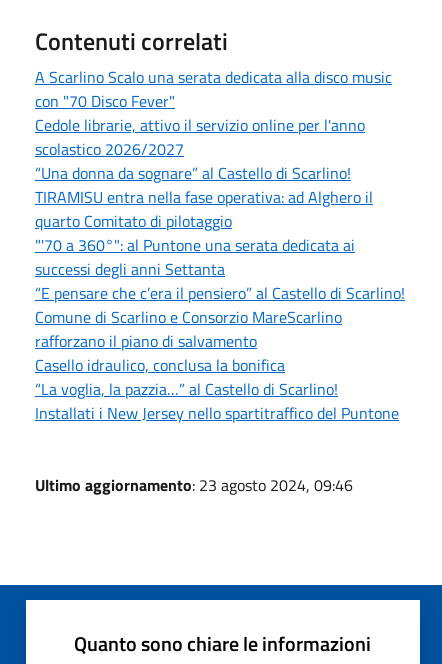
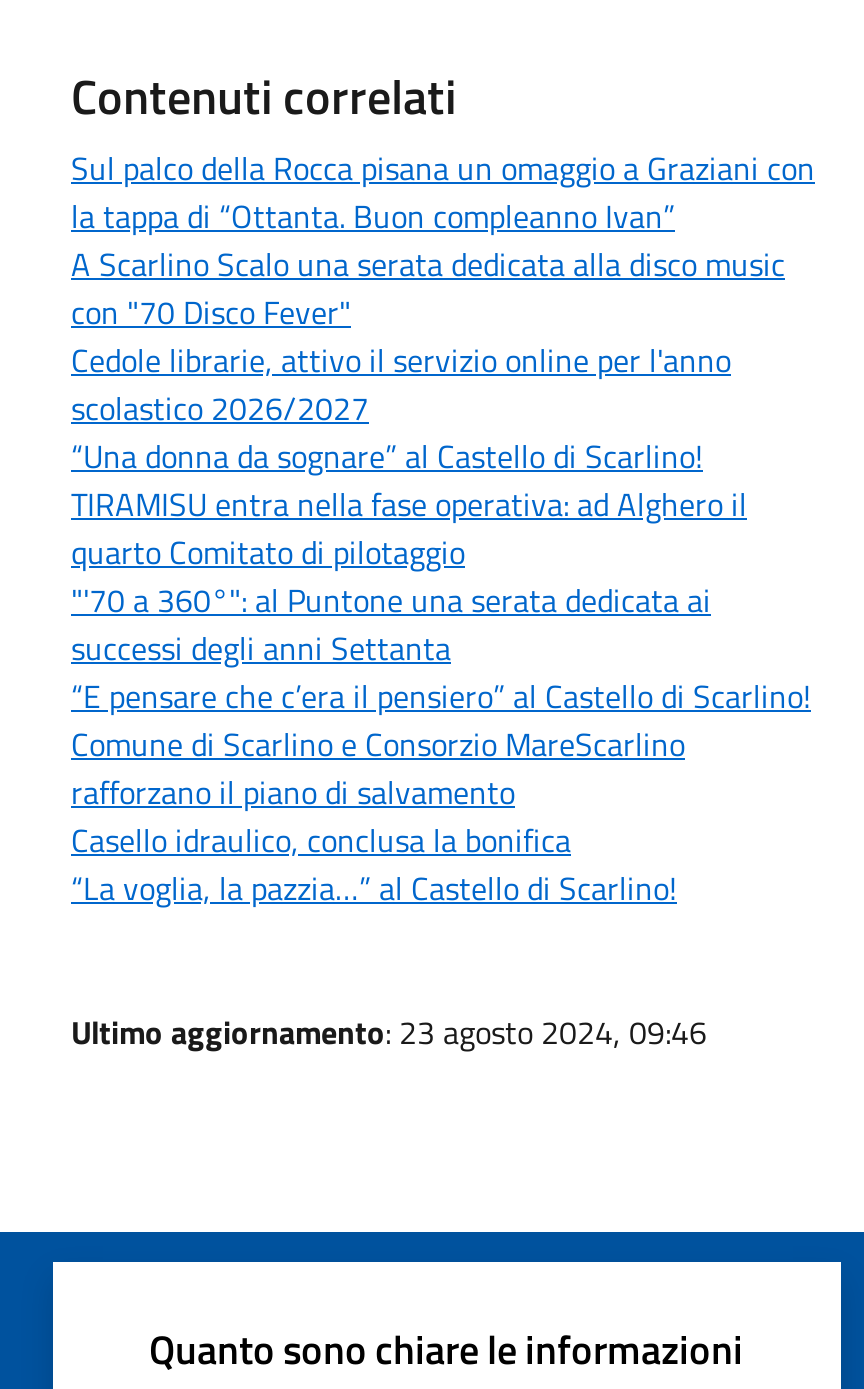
none -> [71,143,815,239] Sul palco della Rocca pisana un omaggio a Graziani con | la tappa di “Ottanta. Buon compleanno Ivan”
moved [35,65,405,401] -> [71,239,811,911]: A Scarlino Scalo una serata dedicata alla disco music | con "70 Disco Fever" | Cedole librarie, attivo il servizio online per l'anno | ... | Casello idraulico, conclusa la bonifica | “La voglia, la pazzia…” al Castello di Scarlino!
[35,401,399,425] Installati i New Jersey nello spartitraffico del Puntone -> none

